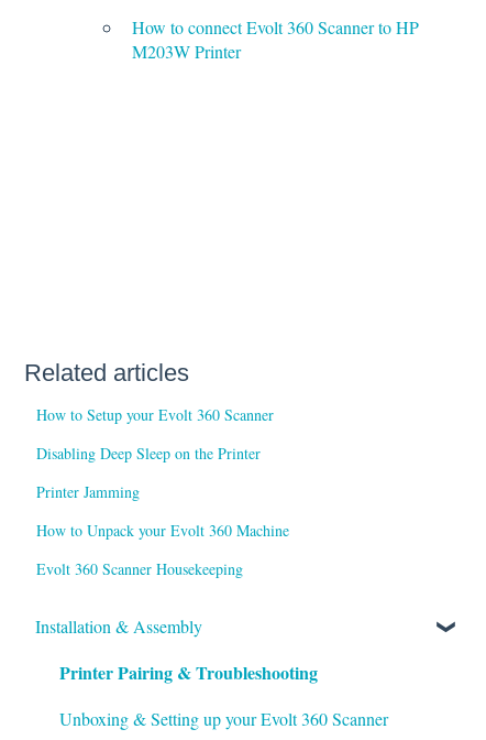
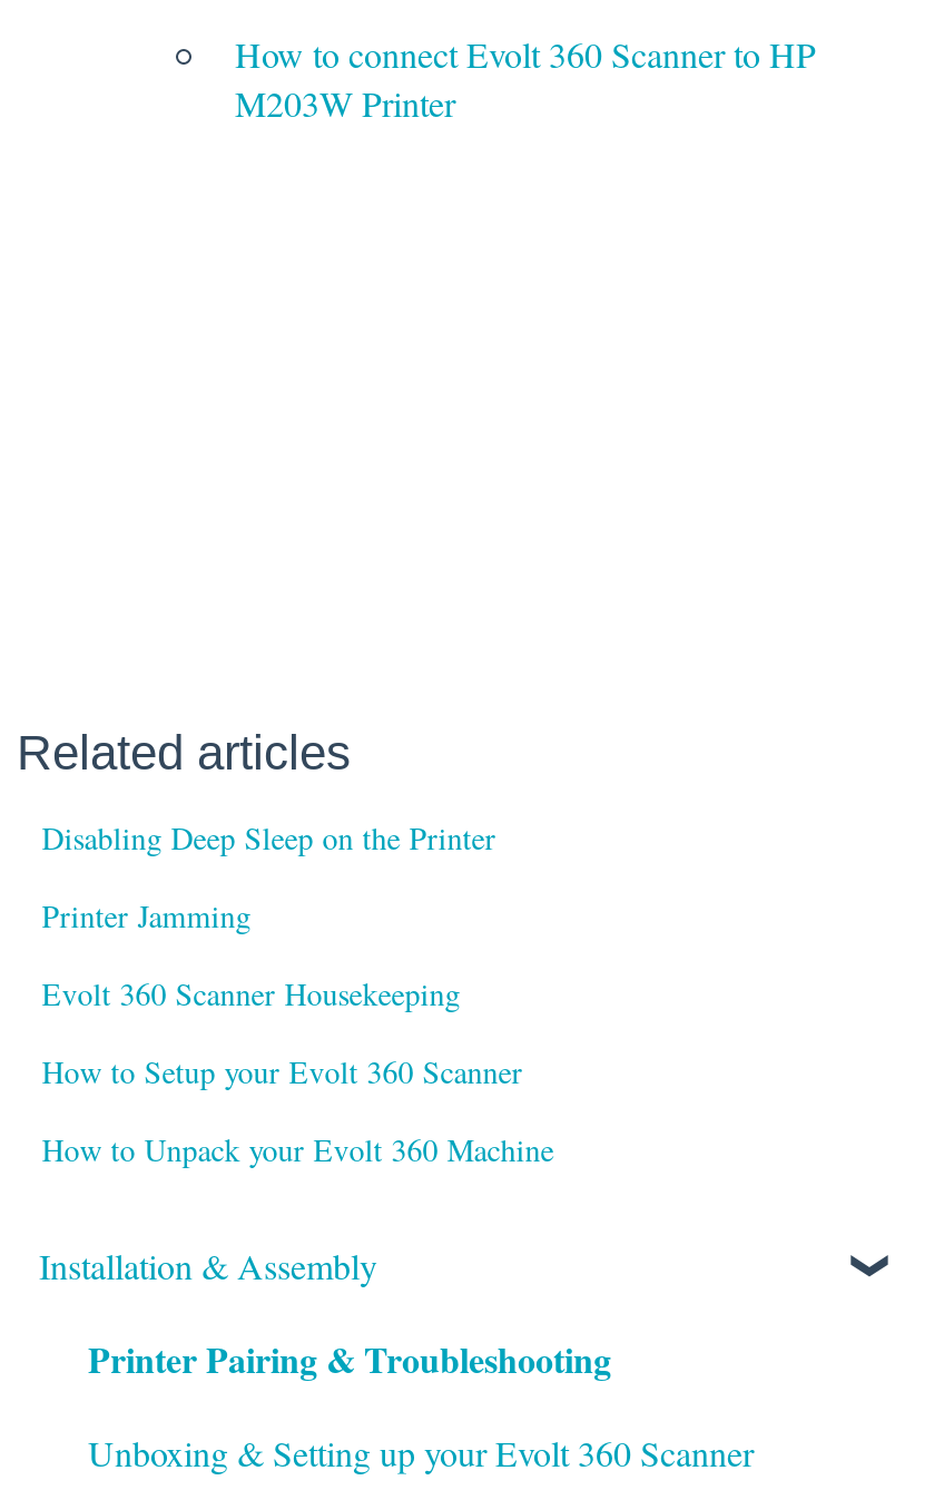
moved [37,404,274,425] -> [42,1049,523,1092]: How to Setup your Evolt 360 Scanner
moved [37,442,261,502] -> [42,815,496,936]: Disabling Deep Sleep on the Printer | Printer Jamming
moved [37,519,289,540] -> [42,1127,554,1170]: How to Unpack your Evolt 360 Machine
moved [37,558,243,579] -> [42,971,460,1014]: Evolt 360 Scanner Housekeeping

